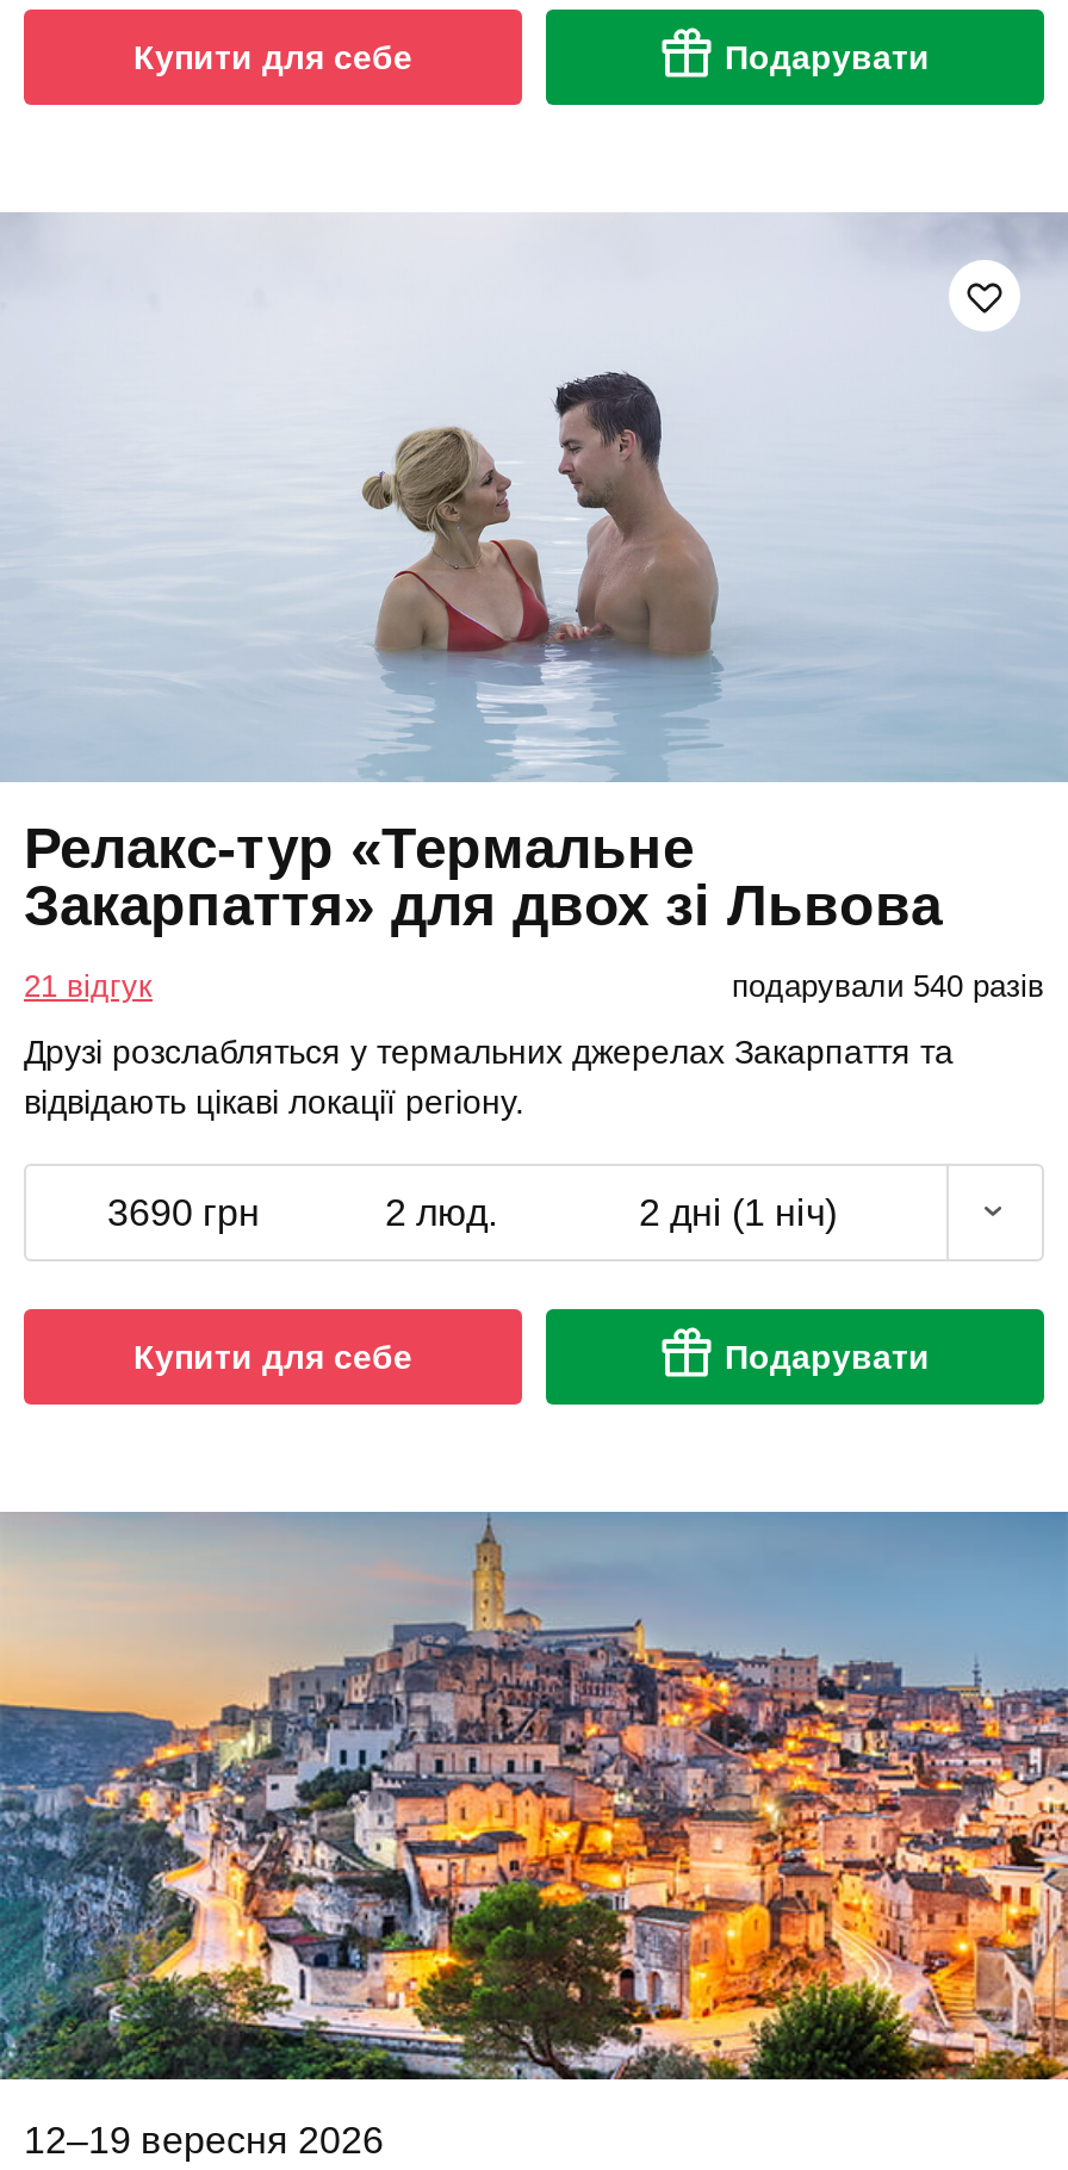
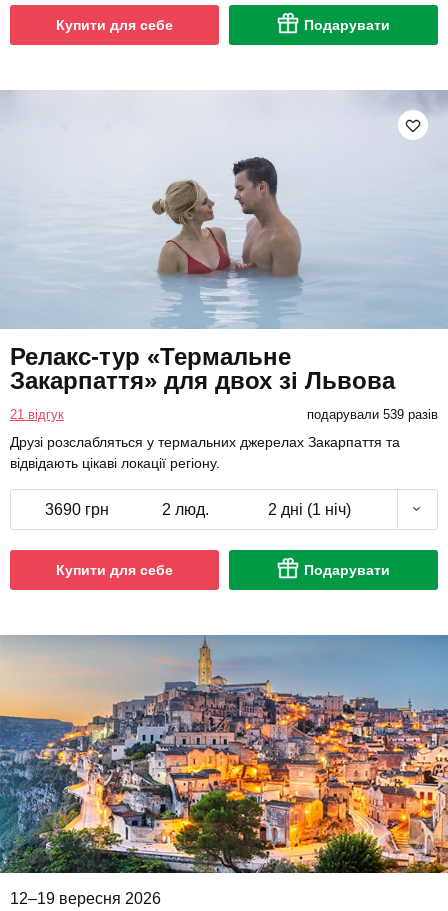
[732,967,1044,1003] подарували 540 разів -> [307,407,438,422] подарували 539 разів

